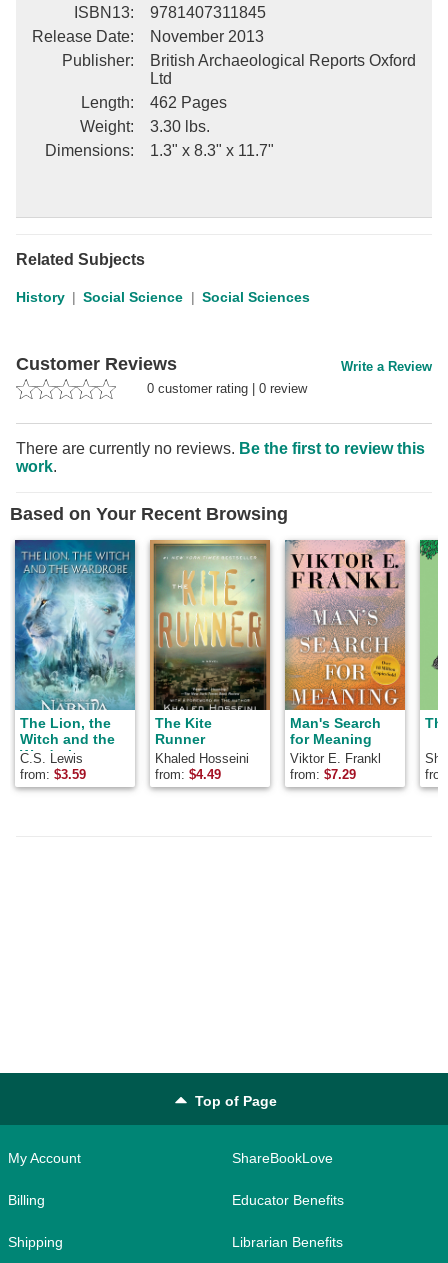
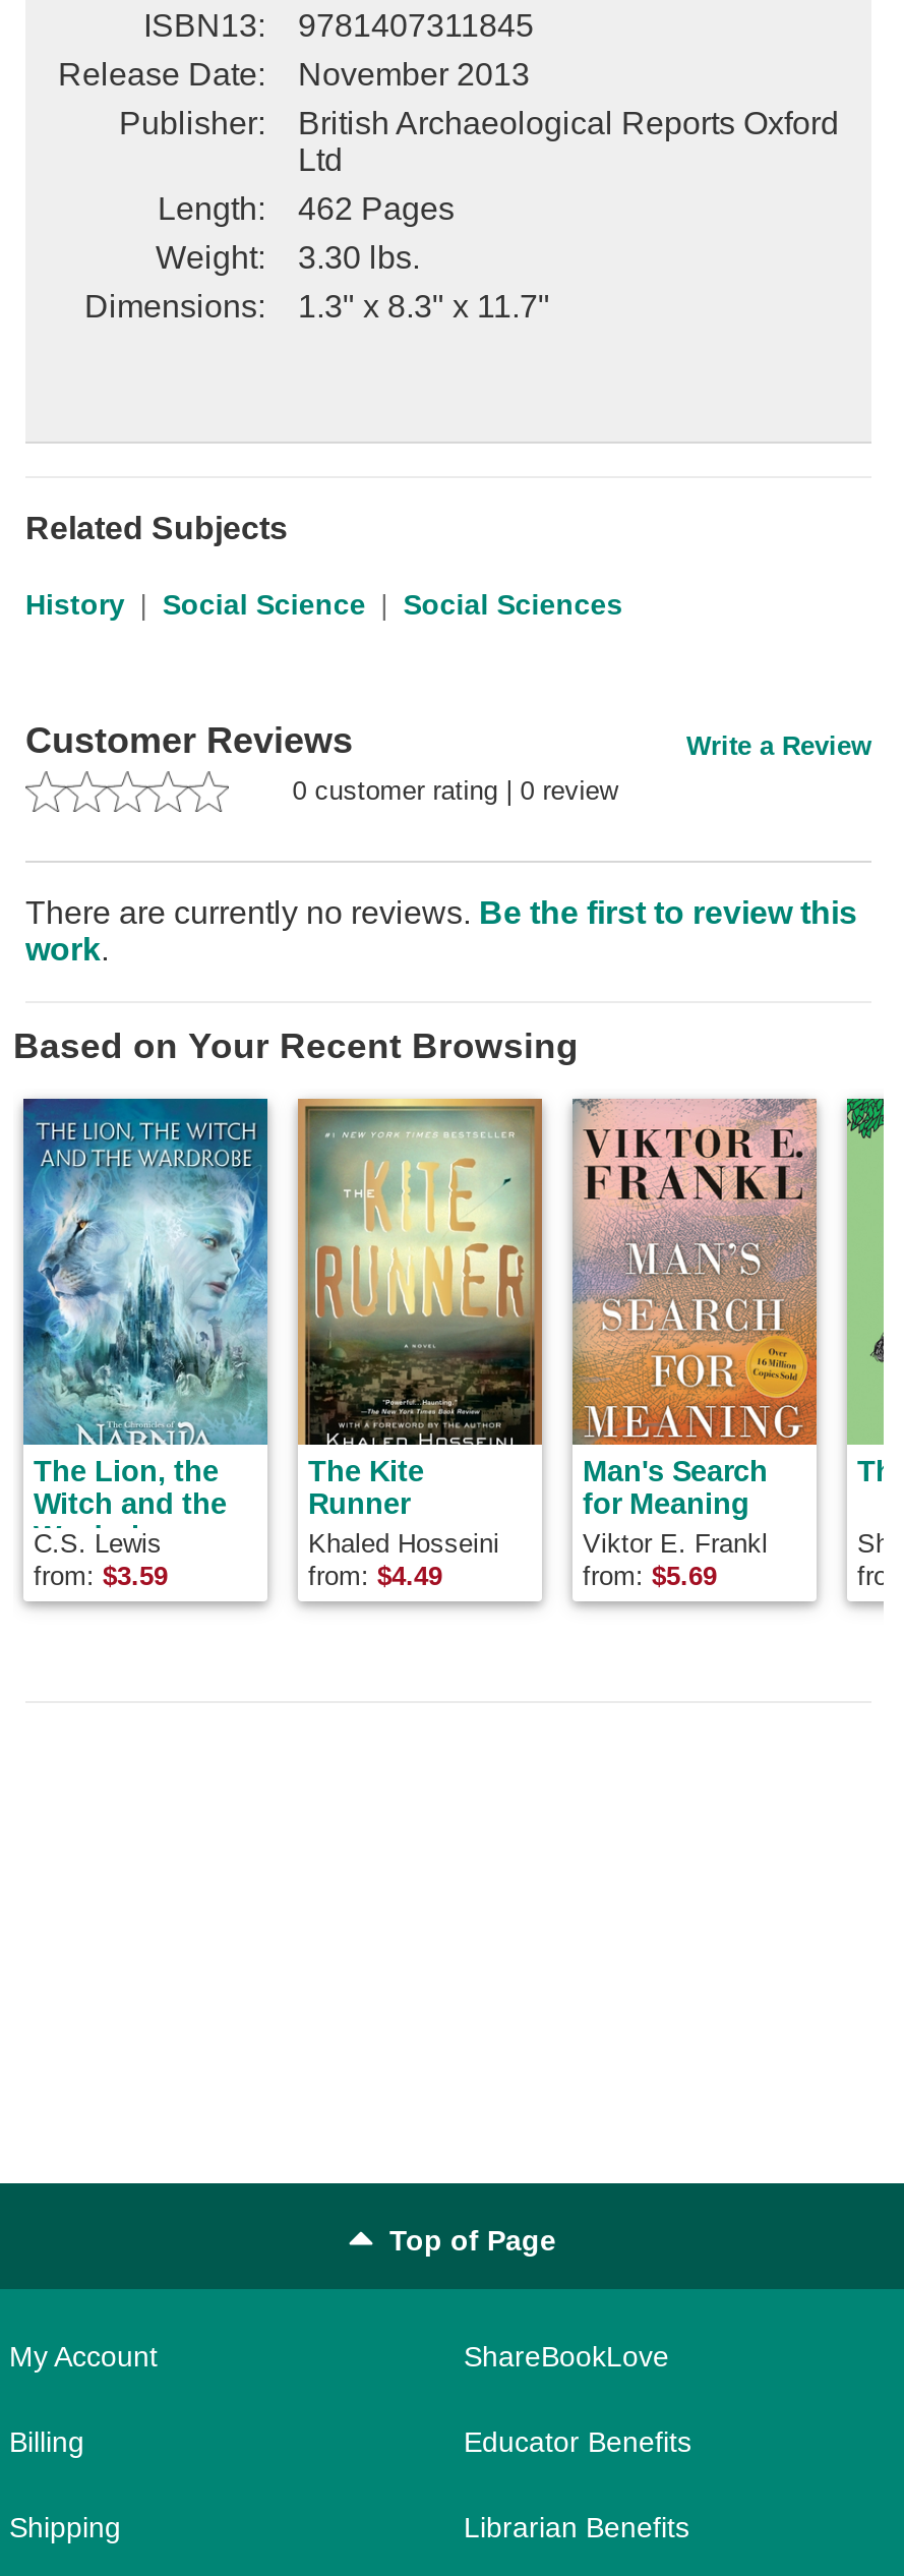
[290,767,356,782] from: $7.29 -> [583,1562,717,1592] from: $5.69

